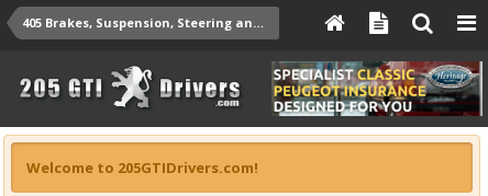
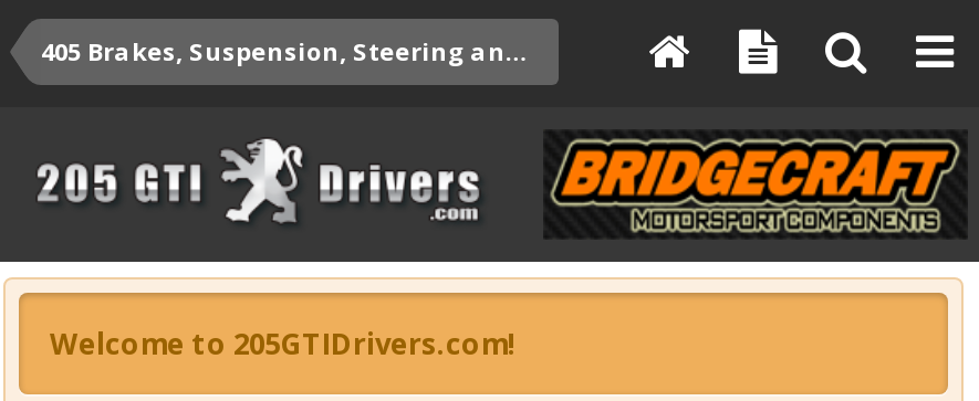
[271,60,484,117] [image] -> [543,129,968,240] [image]

